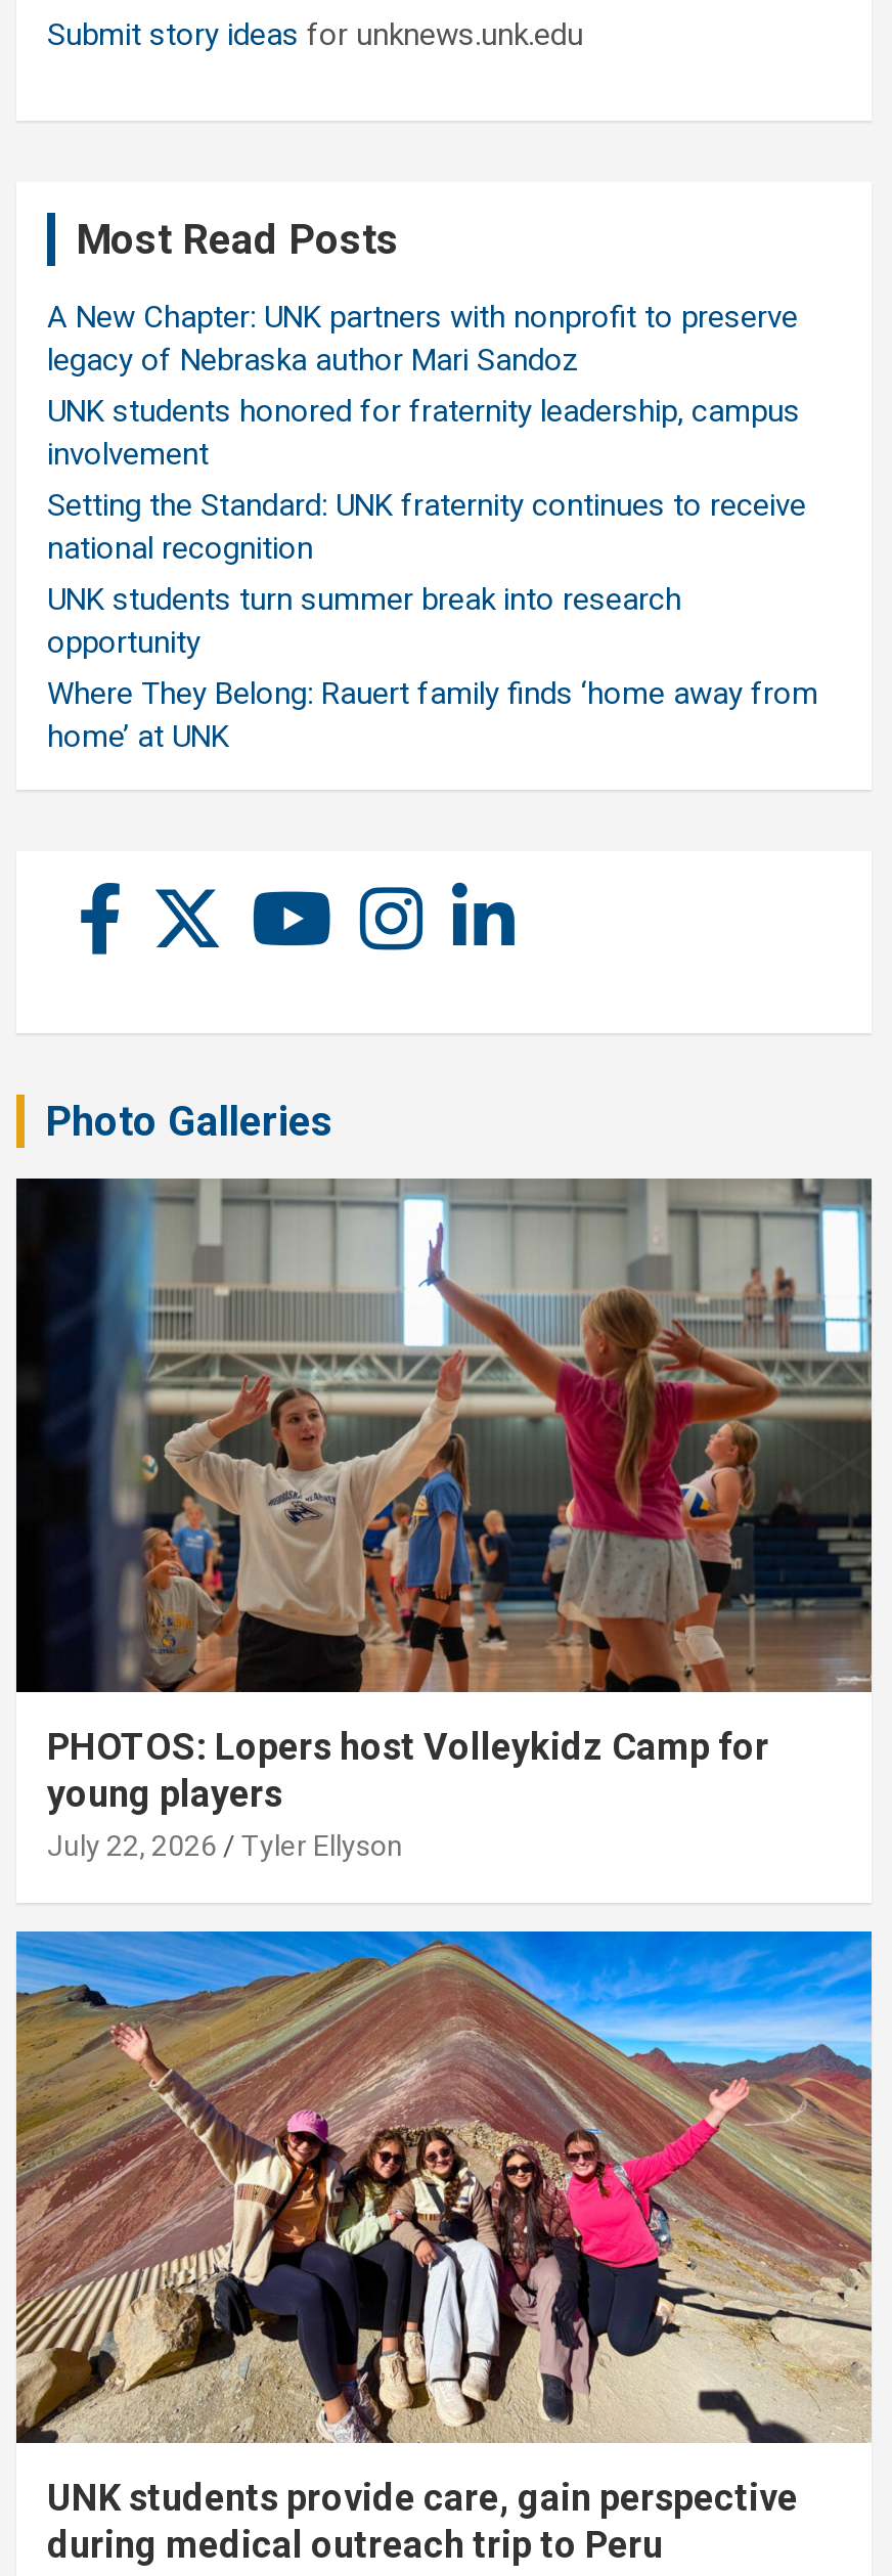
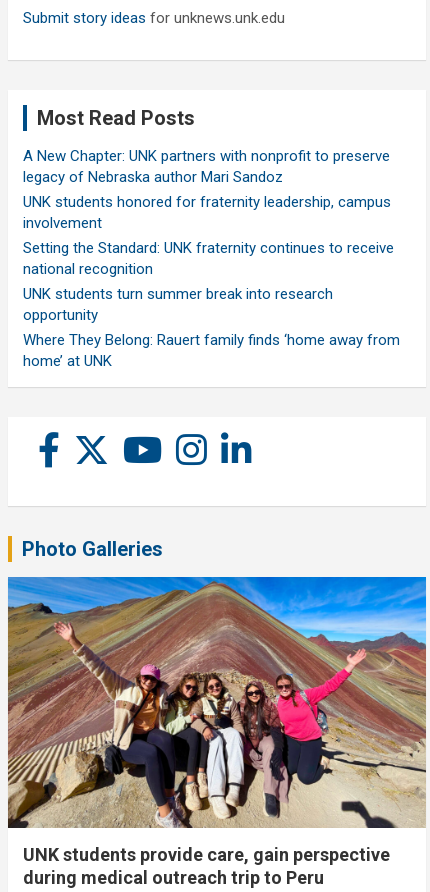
[14,1176,874,1861] [image] | PHOTOS: Lopers host Volleykidz Camp for | young players | July 22, 2026 | Tyler Ellyson -> none

